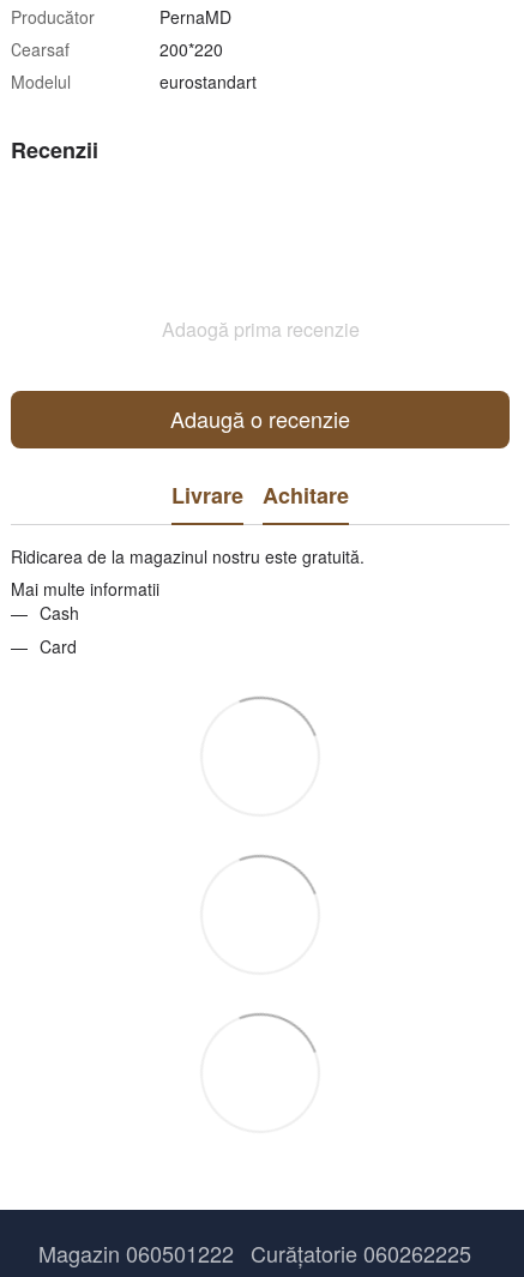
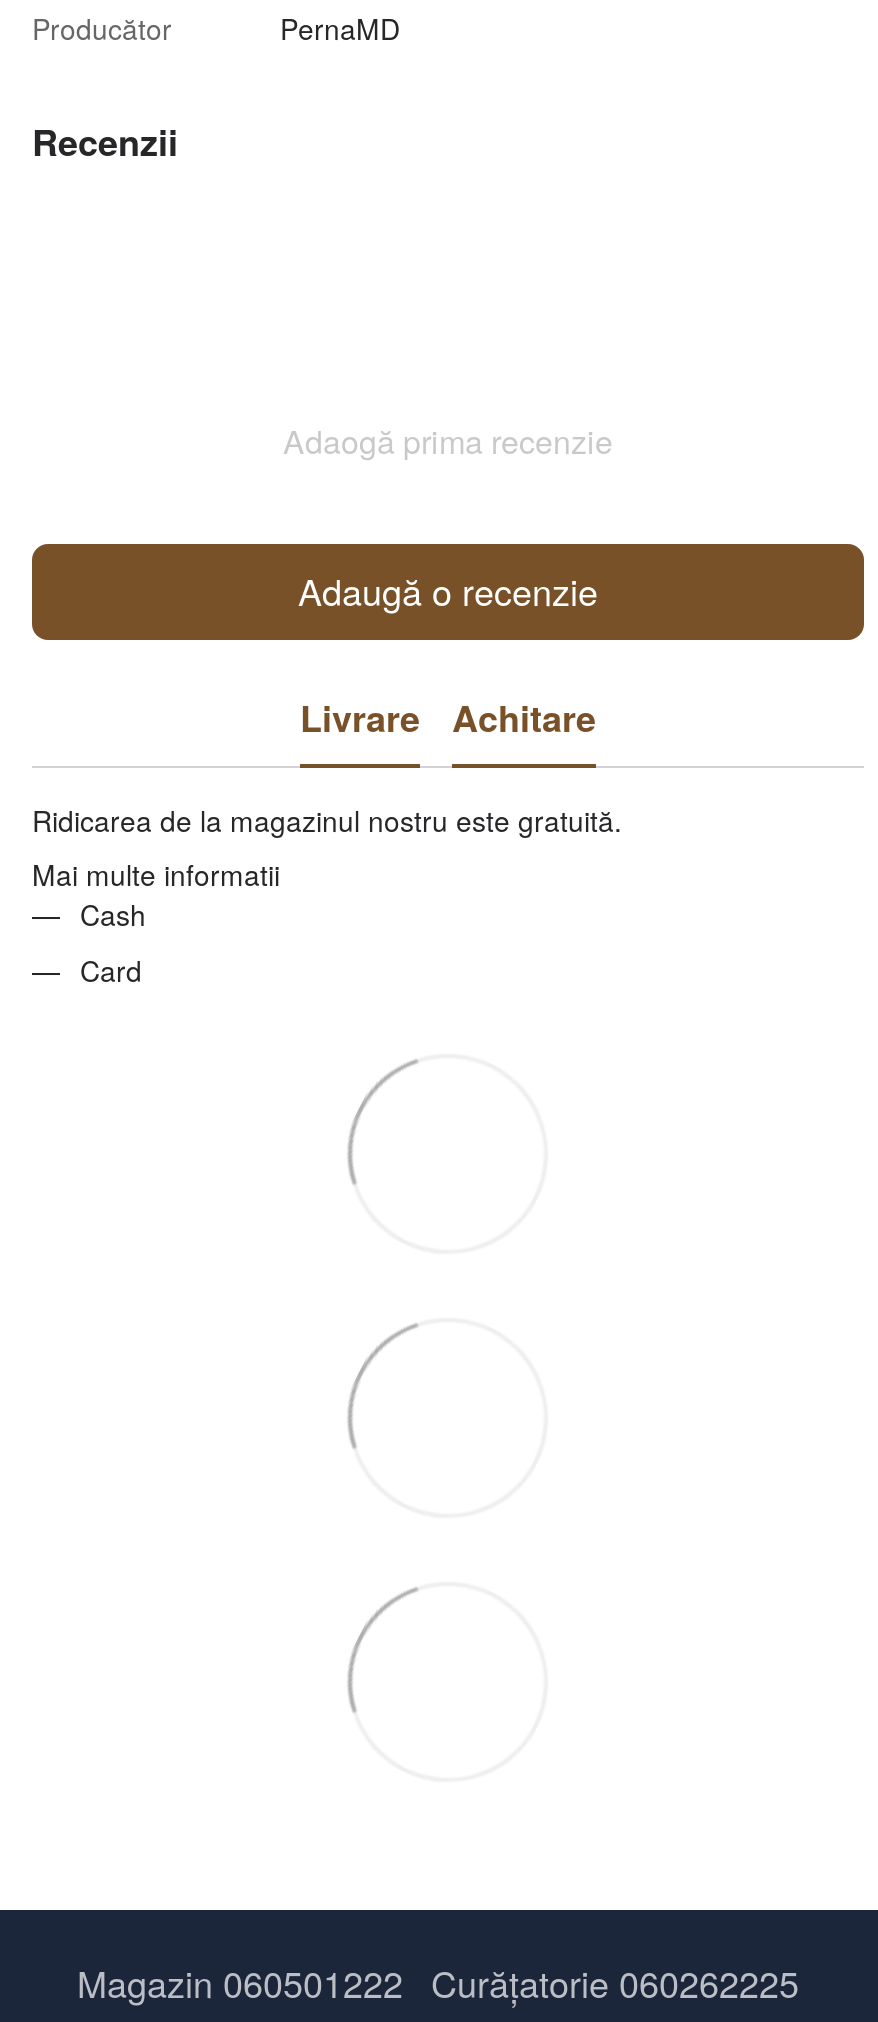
[11,37,257,93] Сearsaf | 200*220 | Modelul | eurostandart -> none

